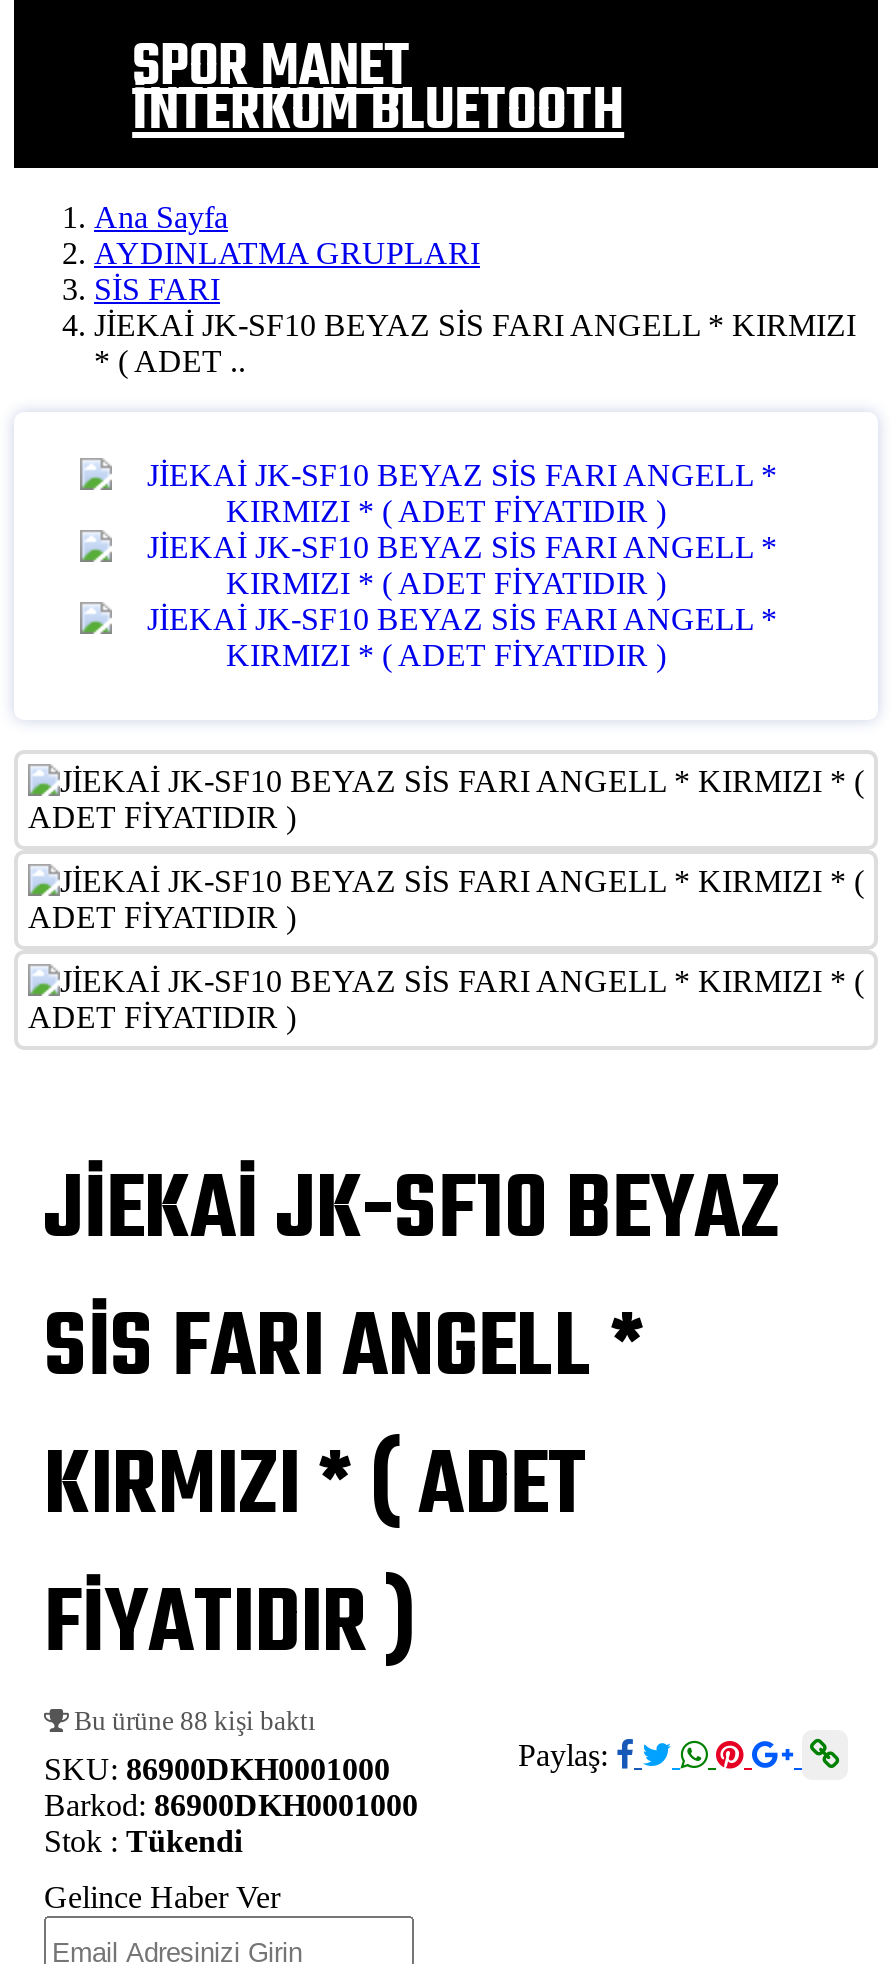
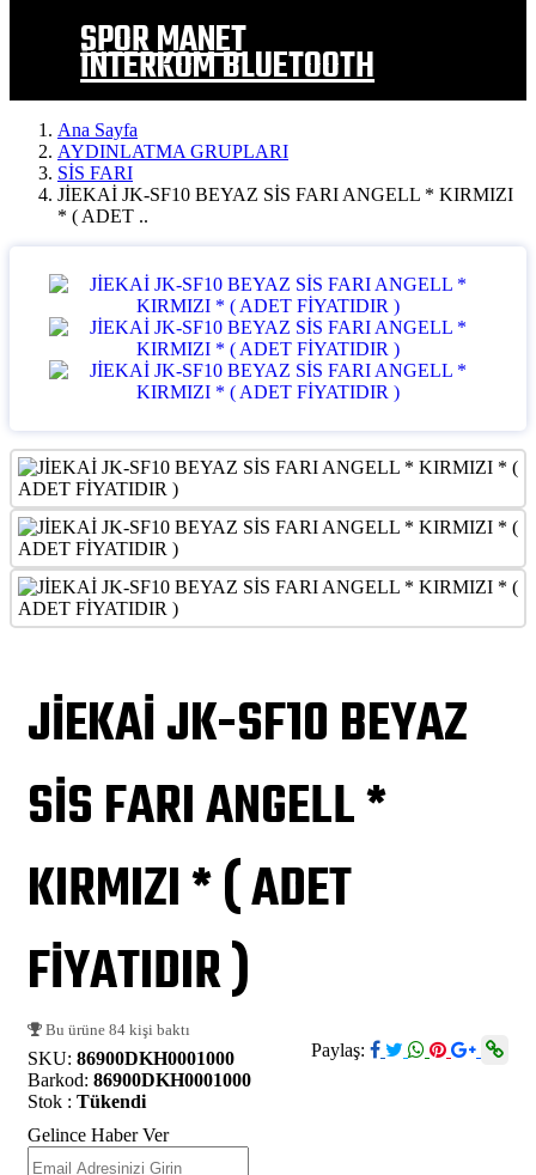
[68,1706,316,1736] Bu ürüne 88 kişi baktı -> [42,1021,190,1039] Bu ürüne 84 kişi baktı

